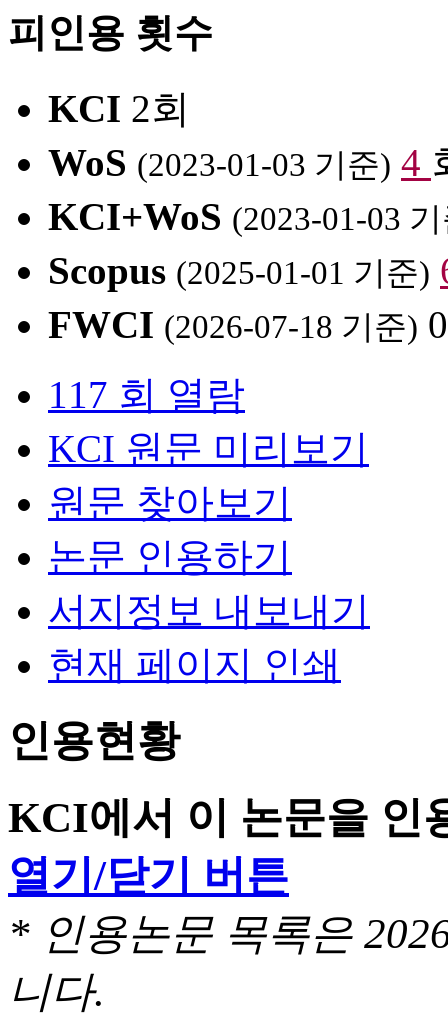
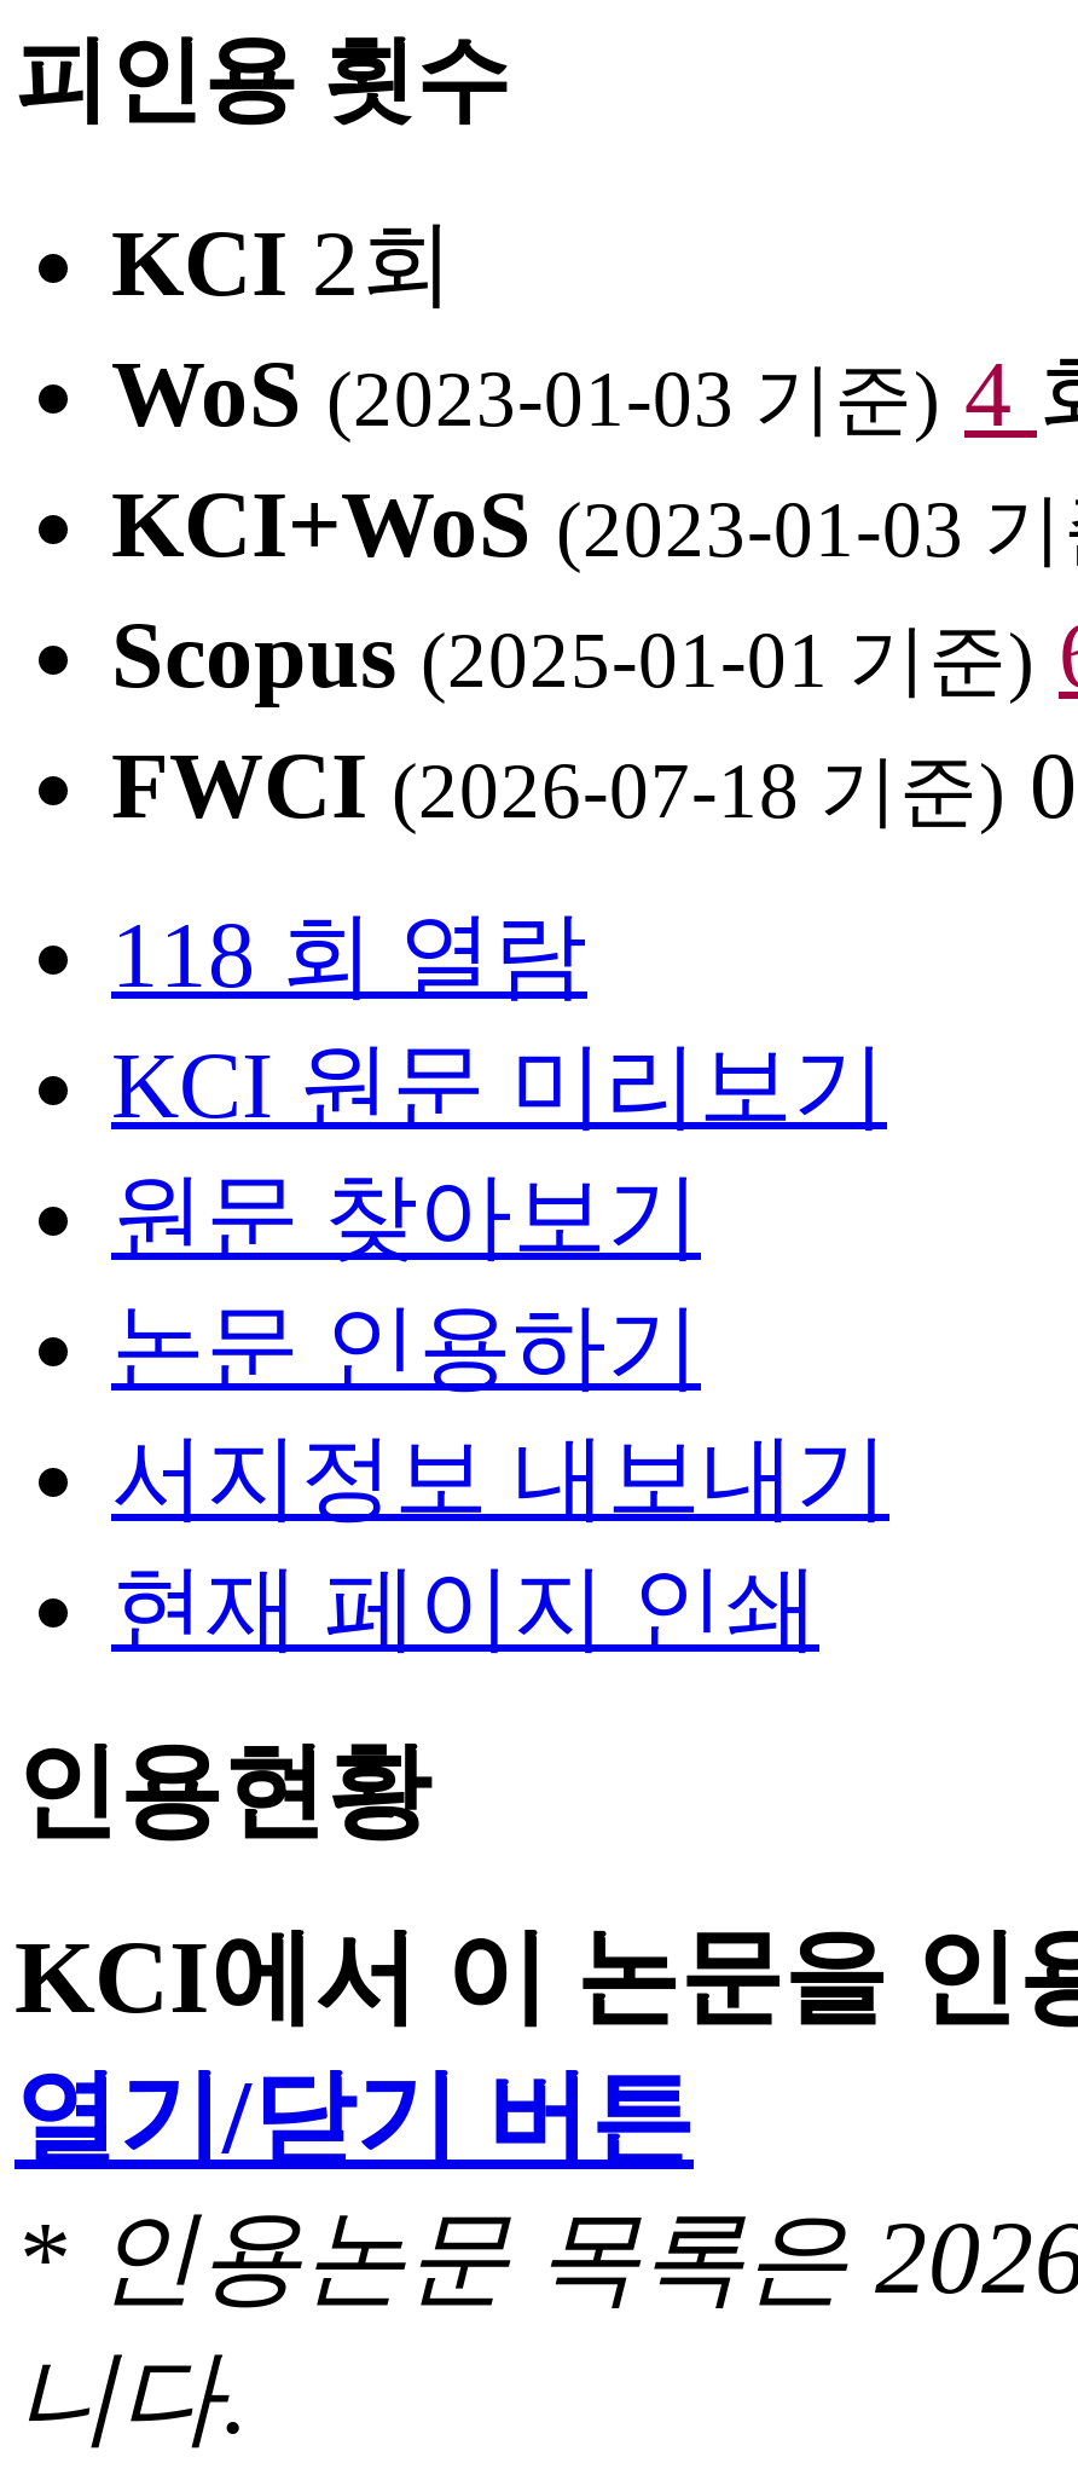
[48,373,245,416] 117 회 열람 -> [111,901,587,1005] 118 회 열람

